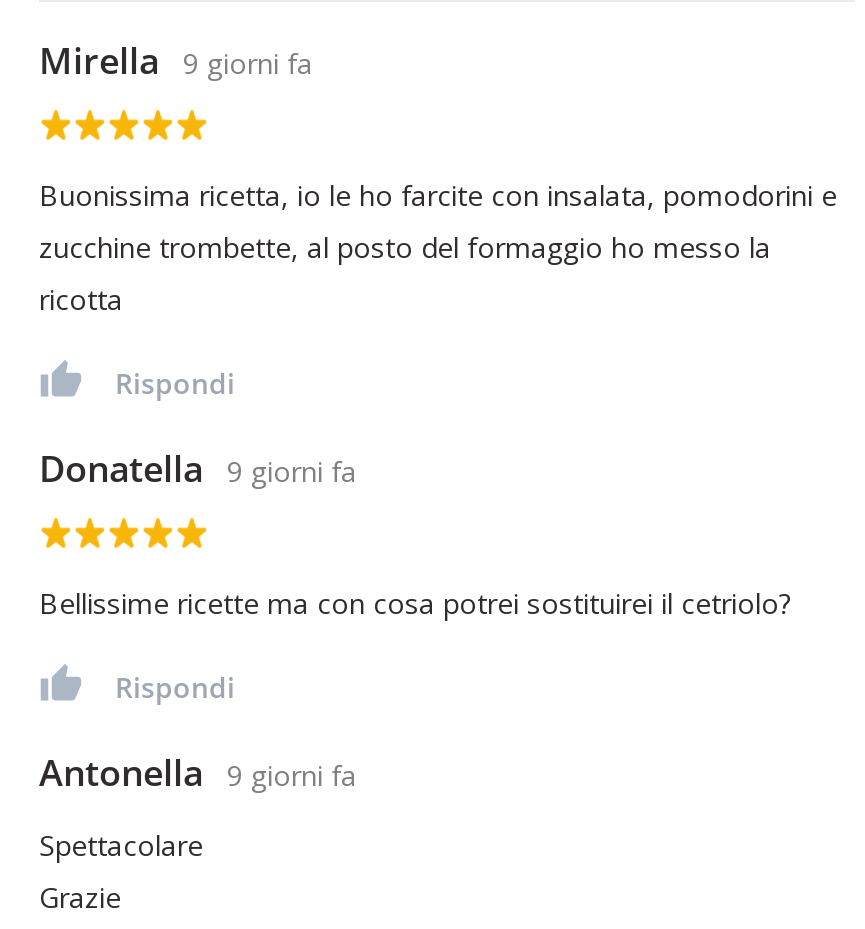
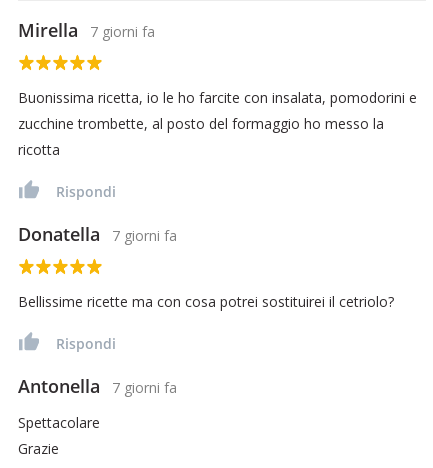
[39,36,313,84] Mirella 9 giorni fa -> [18,18,155,42] Mirella 7 giorni fa
[39,444,357,492] Donatella 9 giorni fa -> [18,222,177,246] Donatella 7 giorni fa
[39,748,357,796] Antonella 9 giorni fa -> [18,374,177,398] Antonella 7 giorni fa

